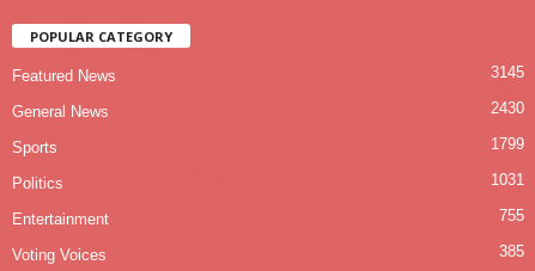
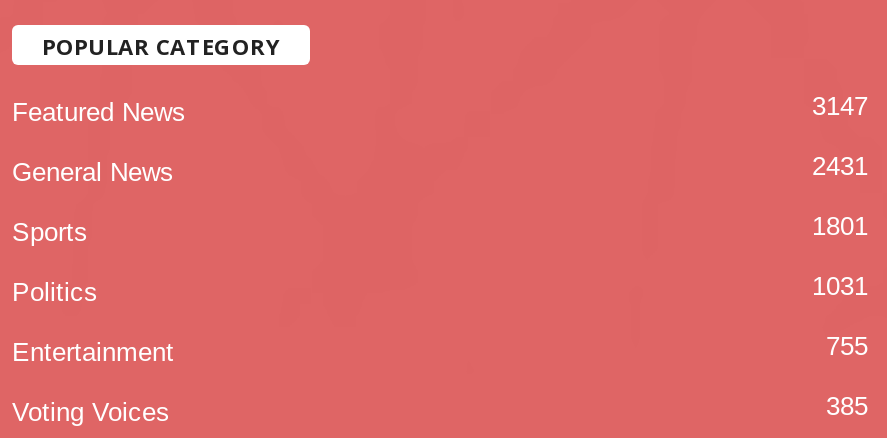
[491,64,524,81] 3145 -> [812,90,868,120] 3147
[491,99,524,117] 2430 -> [812,150,868,180] 2431
[491,135,524,153] 1799 -> [812,210,868,240] 1801

